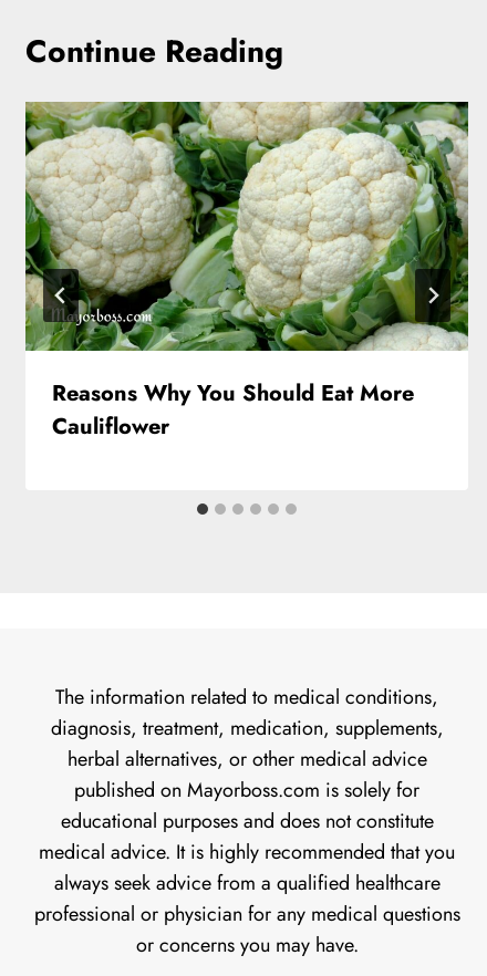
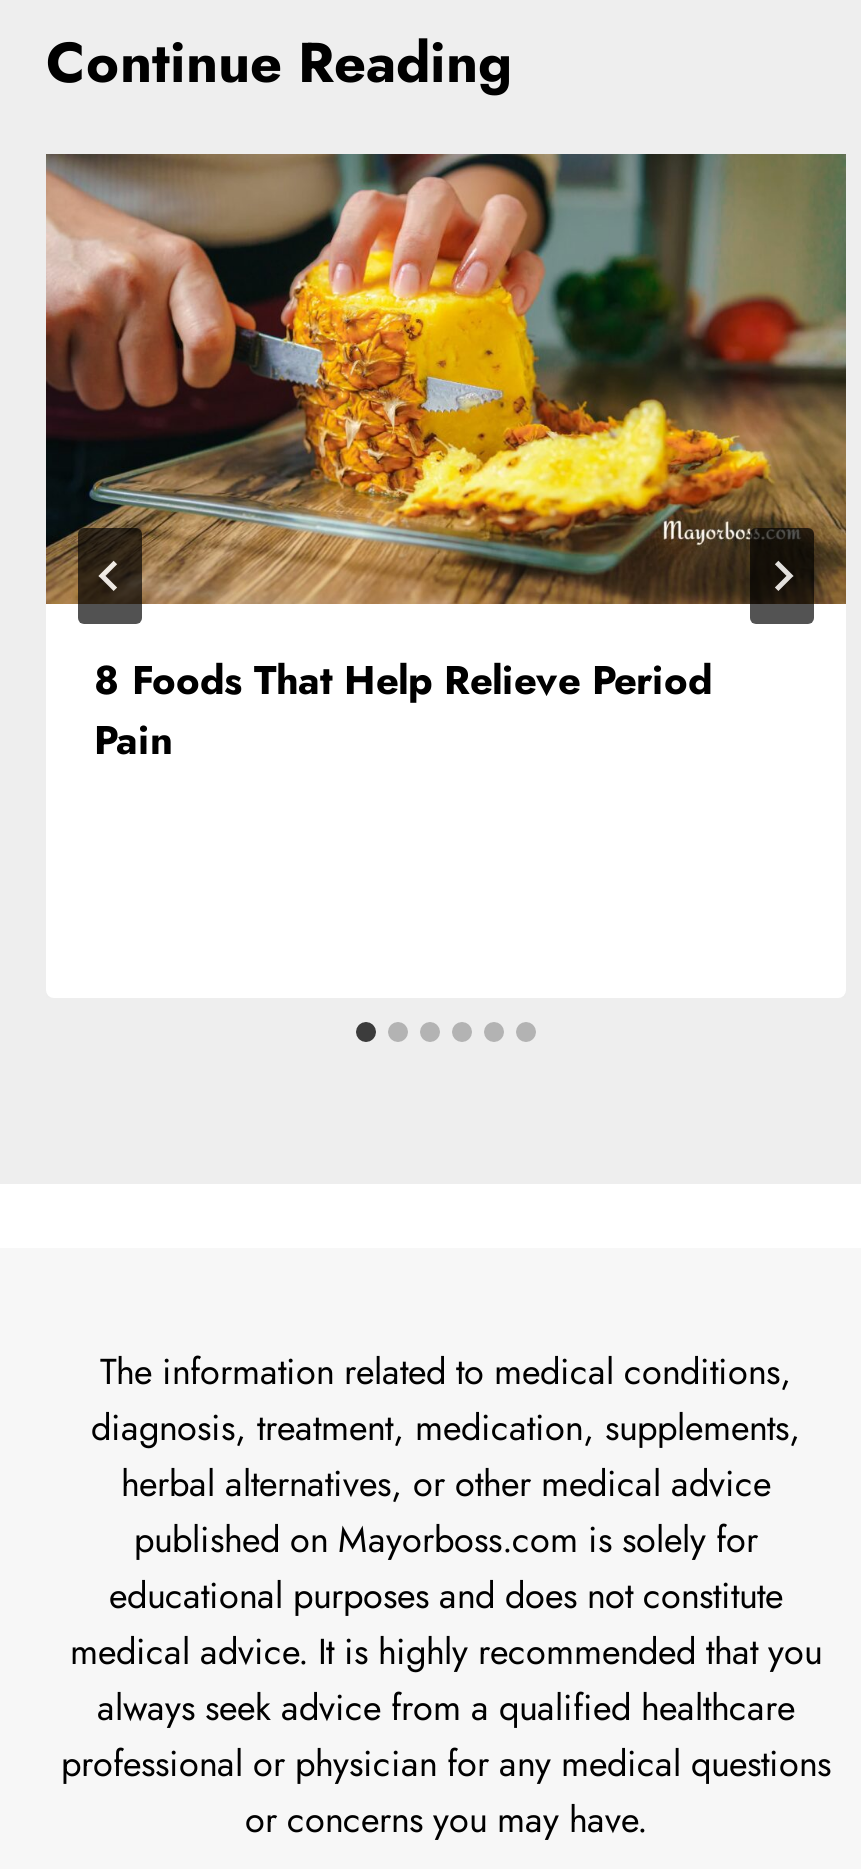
[24,101,469,442] [image] | Reasons Why You Should Eat More | Cauliflower -> [44,152,846,769] [image] | 8 Foods That Help Relieve Period | Pain

